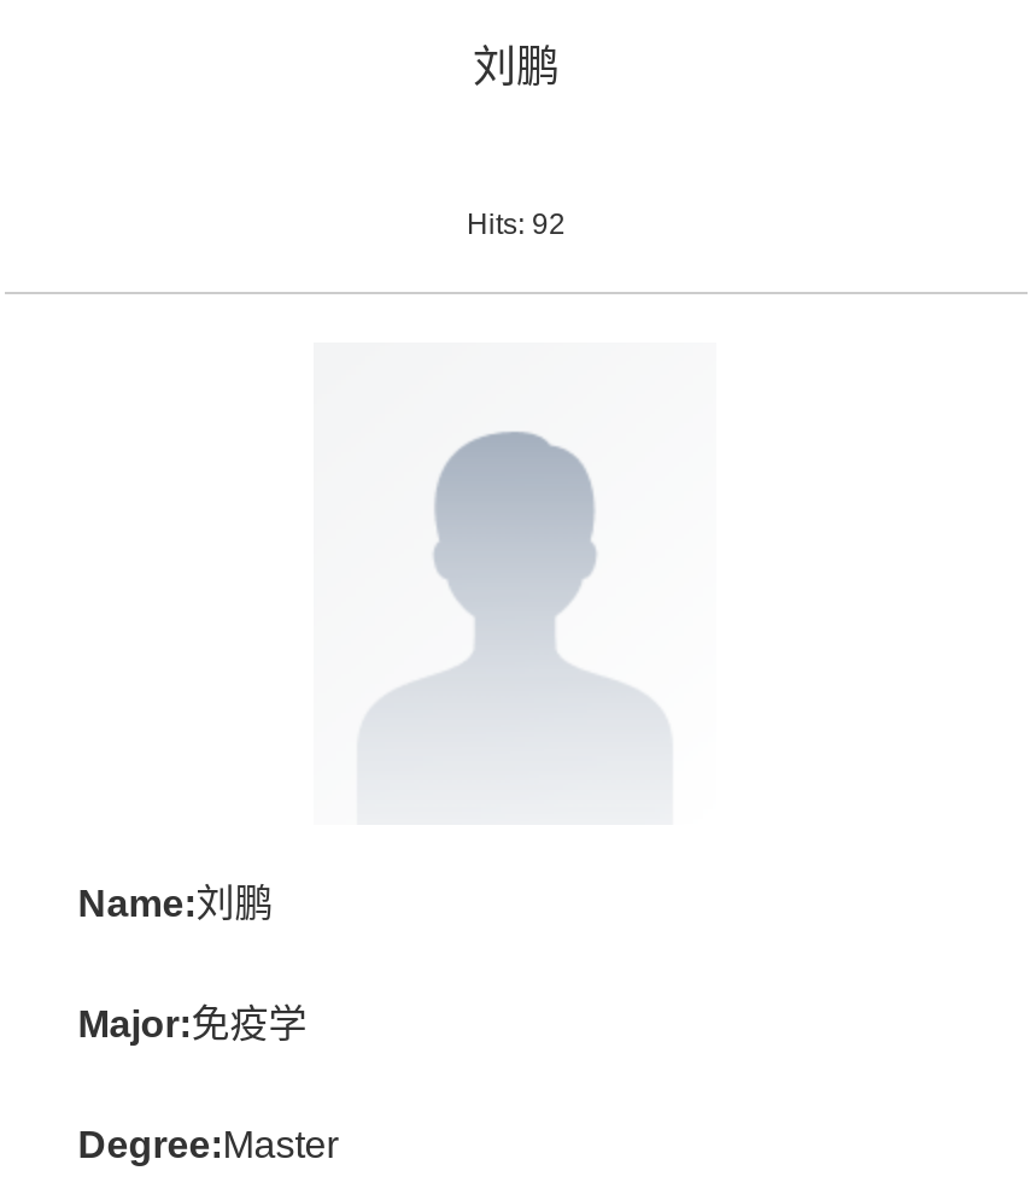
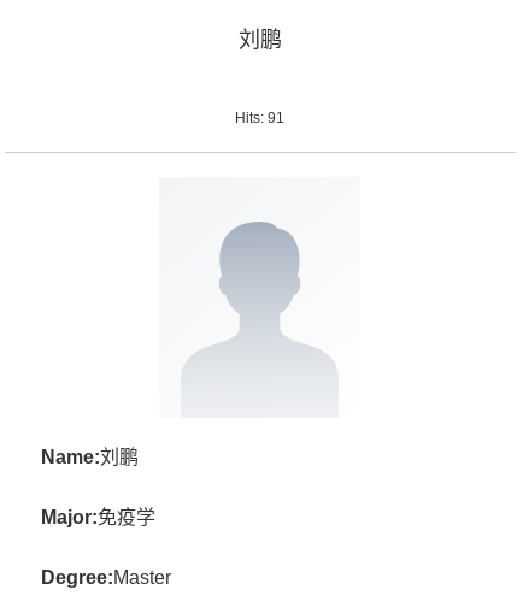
[467,207,566,241] Hits: 92 -> [236,110,285,126] Hits: 91

